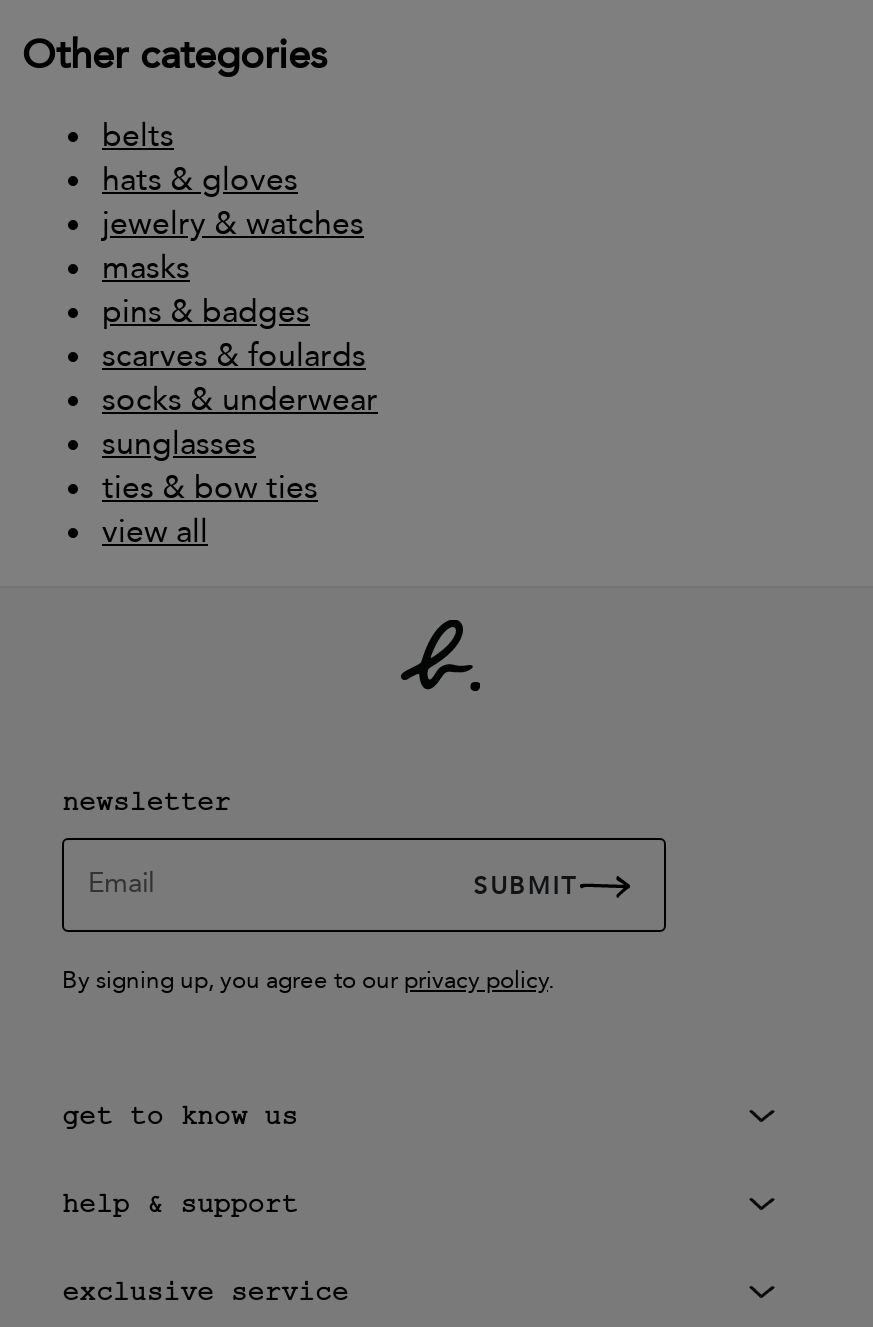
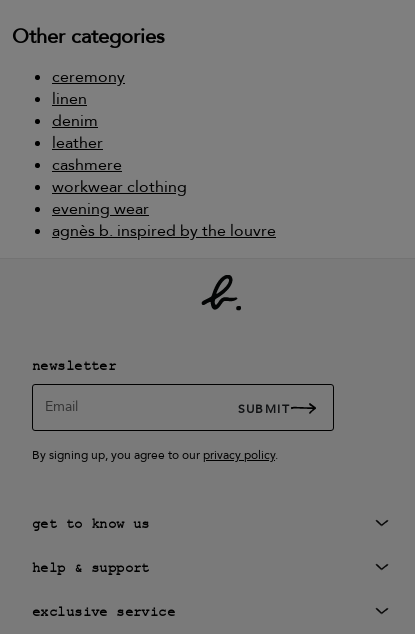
[102,114,378,554] belts | hats & gloves | jewelry & watches | masks | pins & badges | scarves & foulards | socks & underwear | sunglasses | ties & bow ties | view all -> [52,66,276,242] ceremony | linen | denim | leather | cashmere | workwear clothing | evening wear | agnès b. inspired by the louvre

